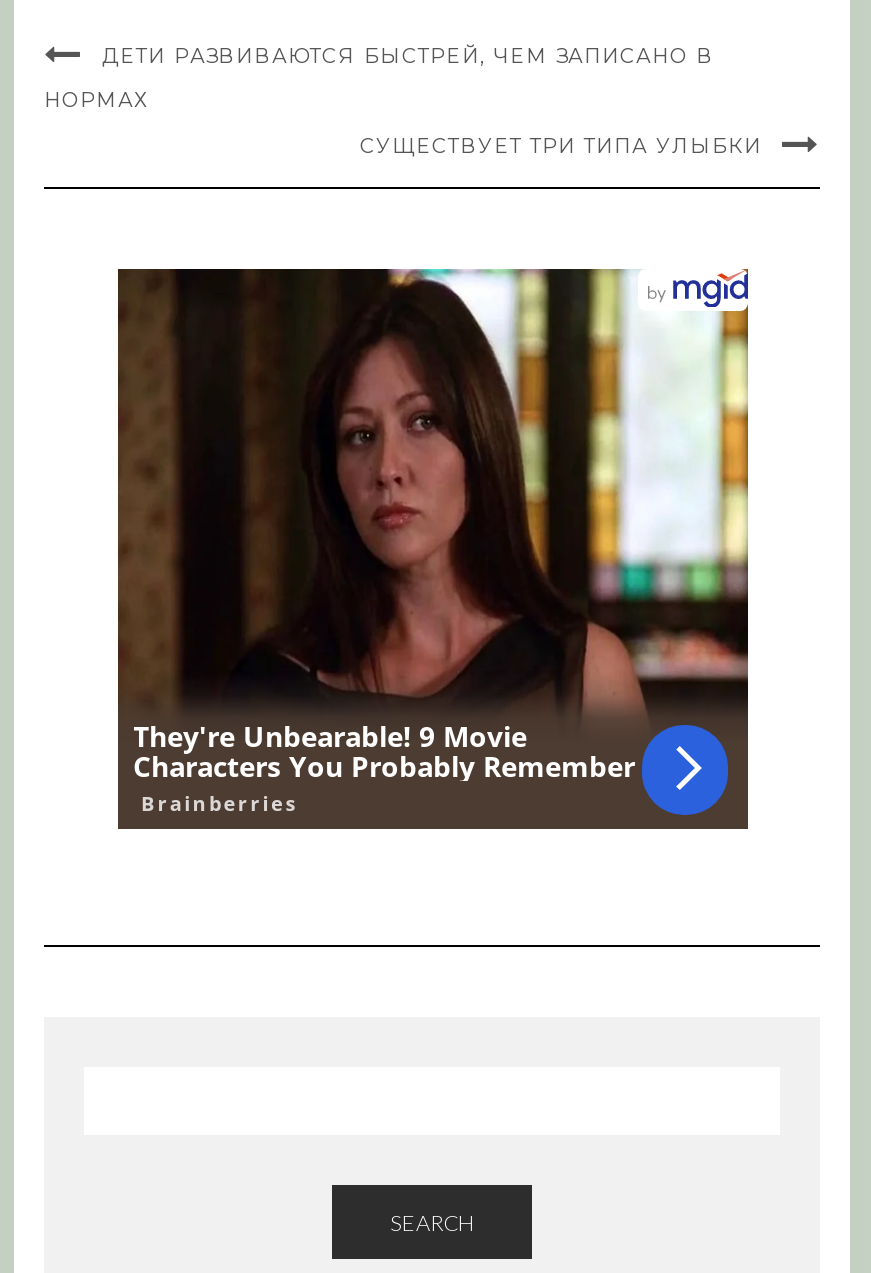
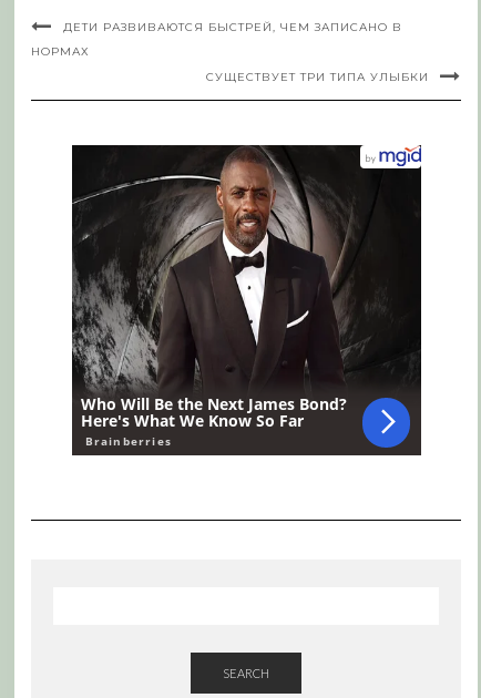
[118,267,750,785] [image] -> [72,144,422,430] [image]

